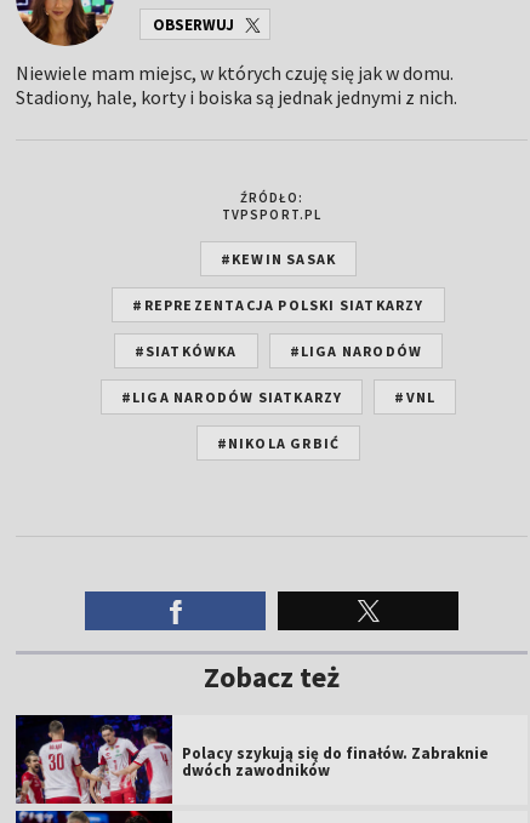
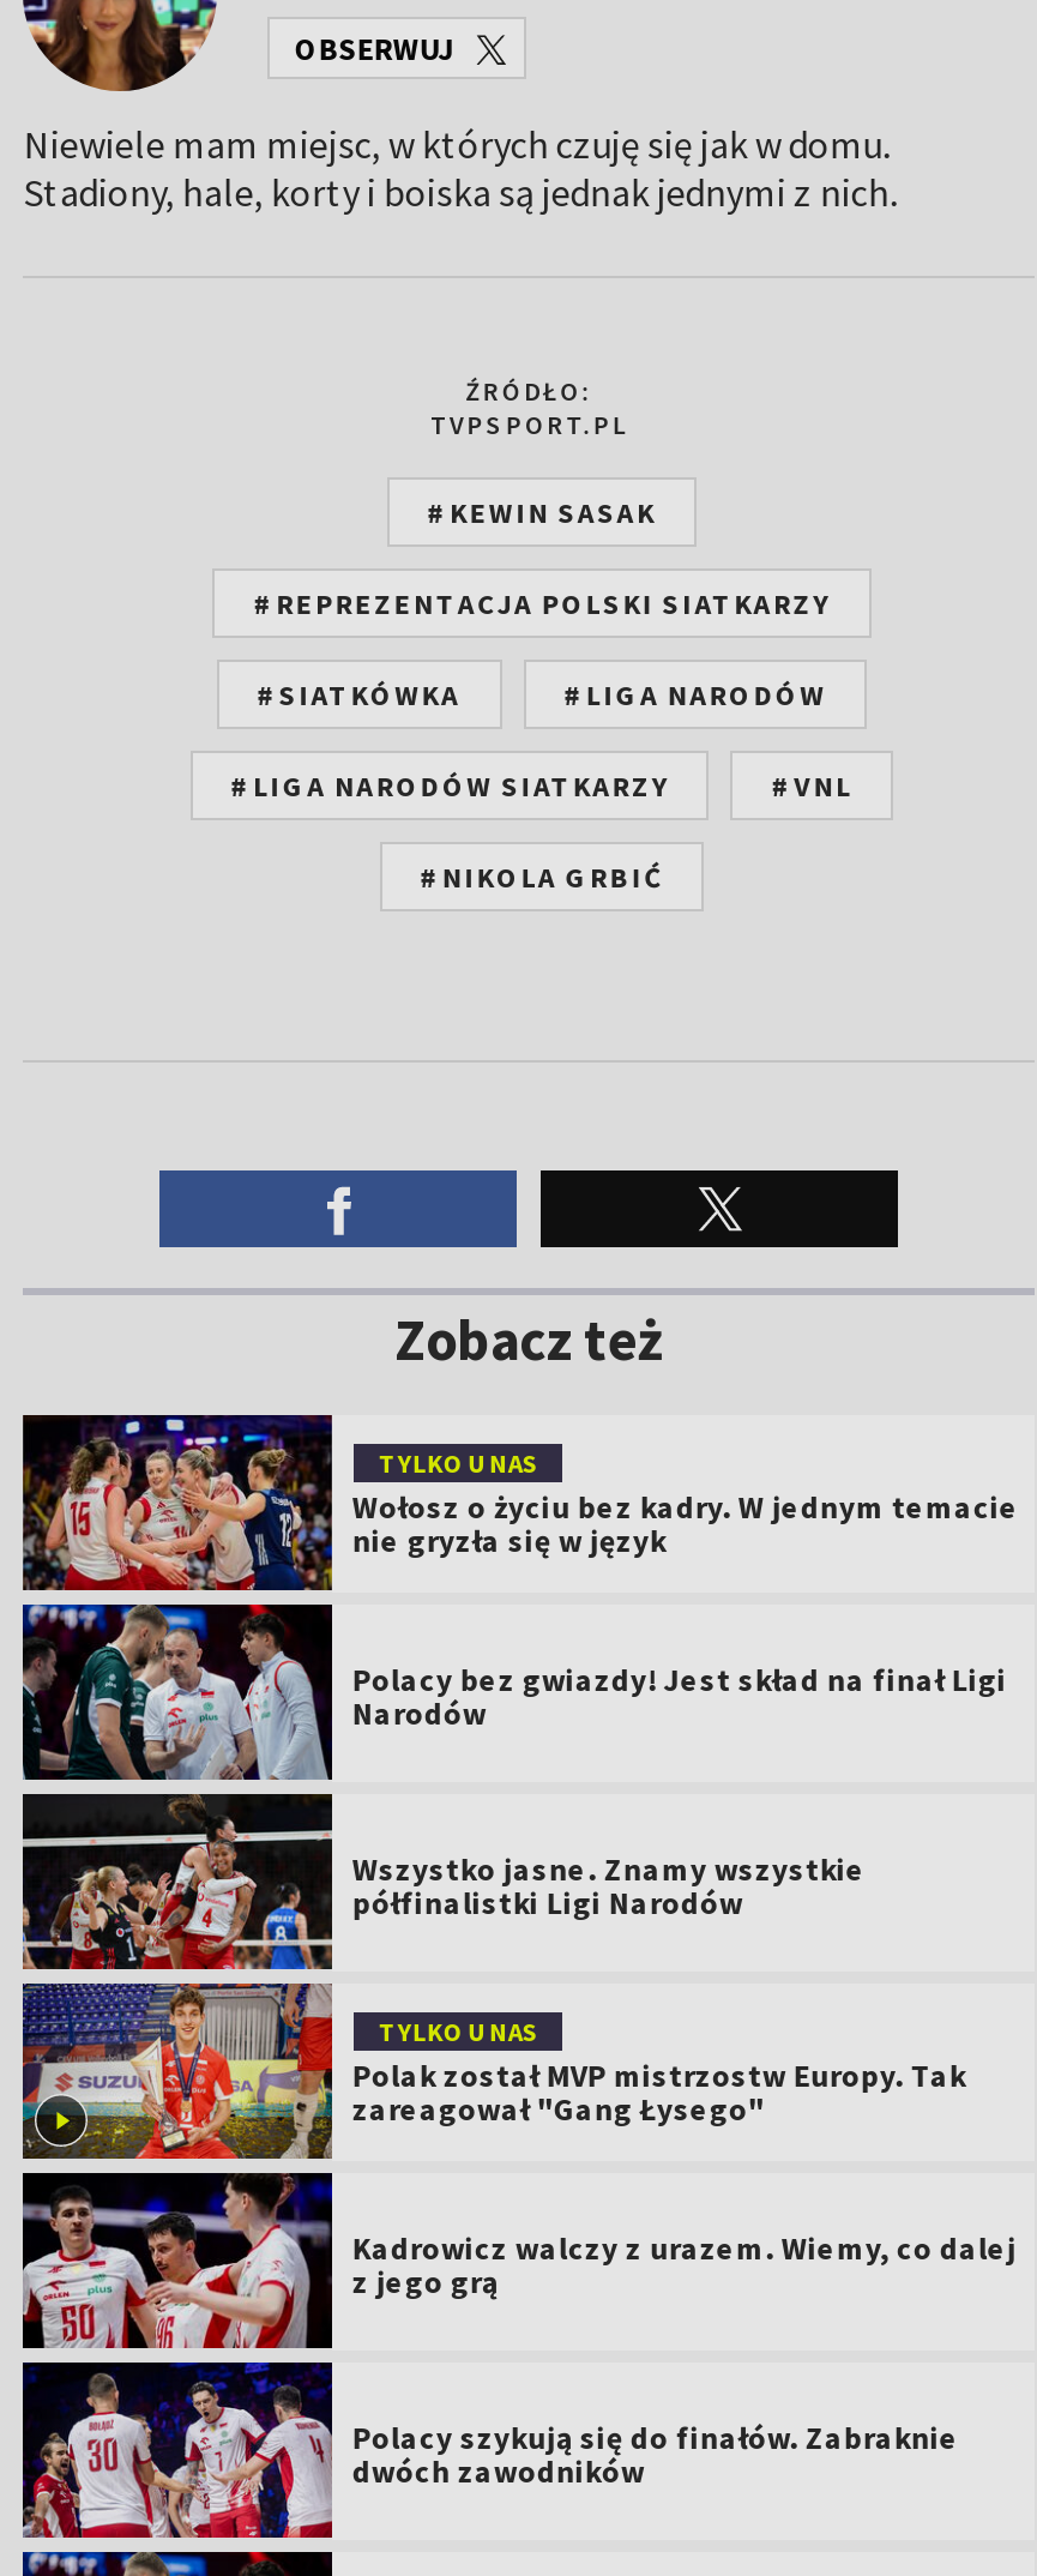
none -> [20,1626,1016,2351] [image] | Wszystko jasne. Znamy wszystkie | półfinalistki Ligi Narodów | TYLKO U NAS | Polak został MVP mistrzostw Europy. Tak | zareagował "Gang Łysego" | Kadrowicz walczy z urazem. Wiemy, co dalej | z jego grą
none -> [23,1413,1019,1734] [image] | TYLKO U NAS | Wołosz o życiu bez kadry. W jednym temacie | nie gryzła się w język | Polacy bez gwiazdy! Jest skład na finał Ligi | Narodów

